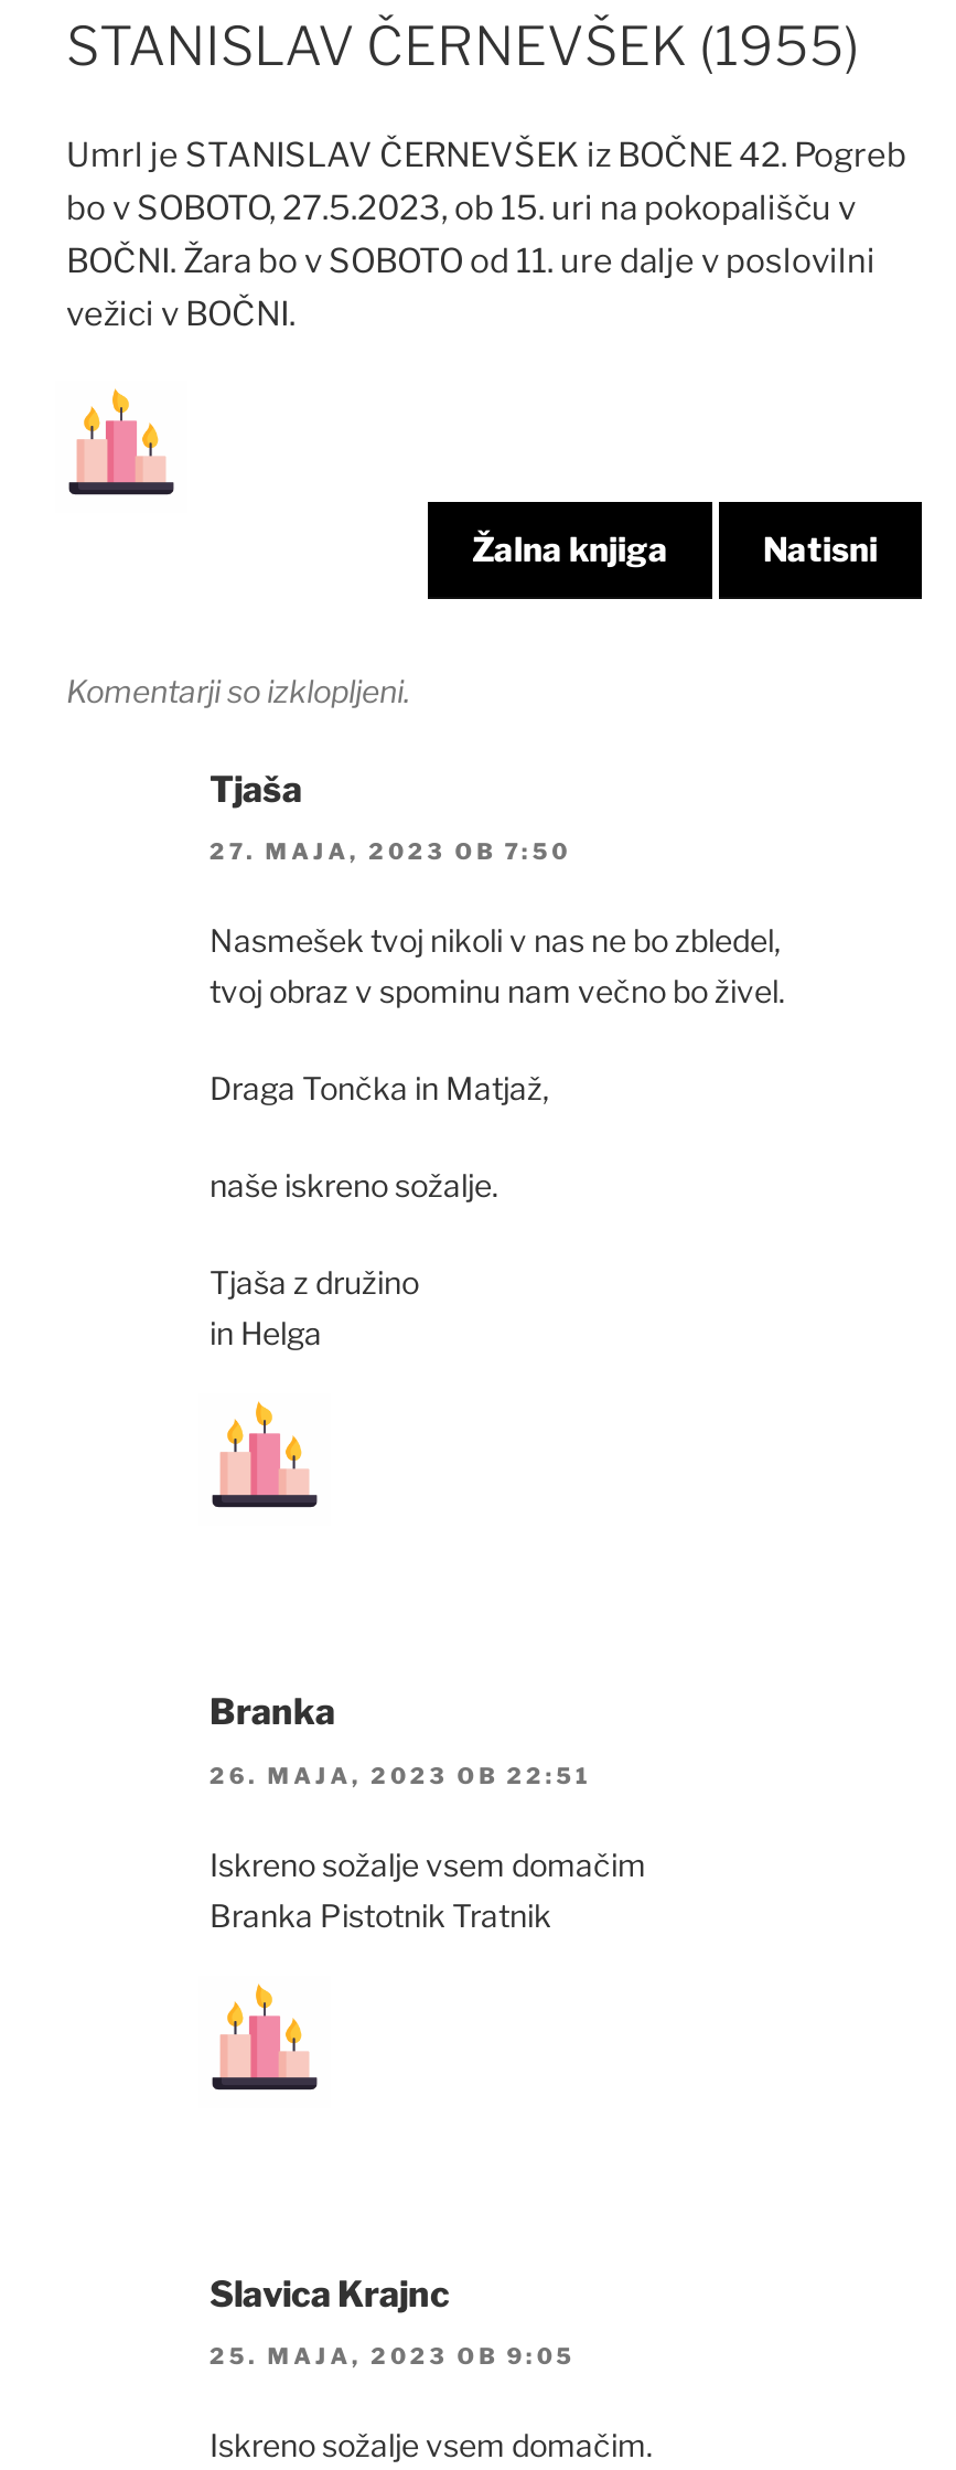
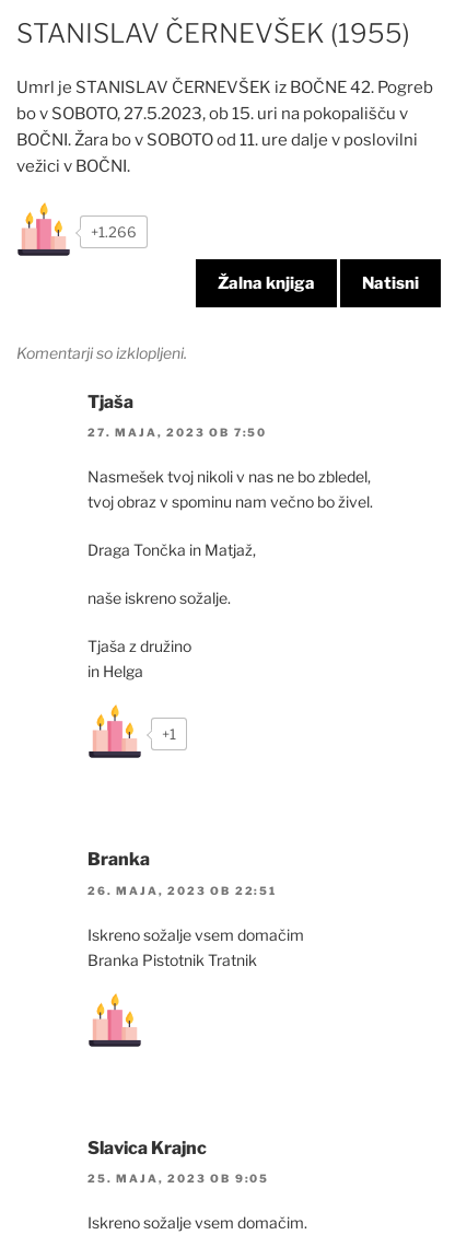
none -> [91,223,137,241] +1.266
none -> [162,726,176,743] +1

